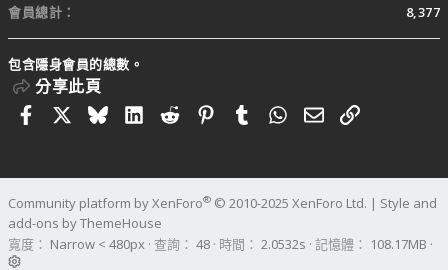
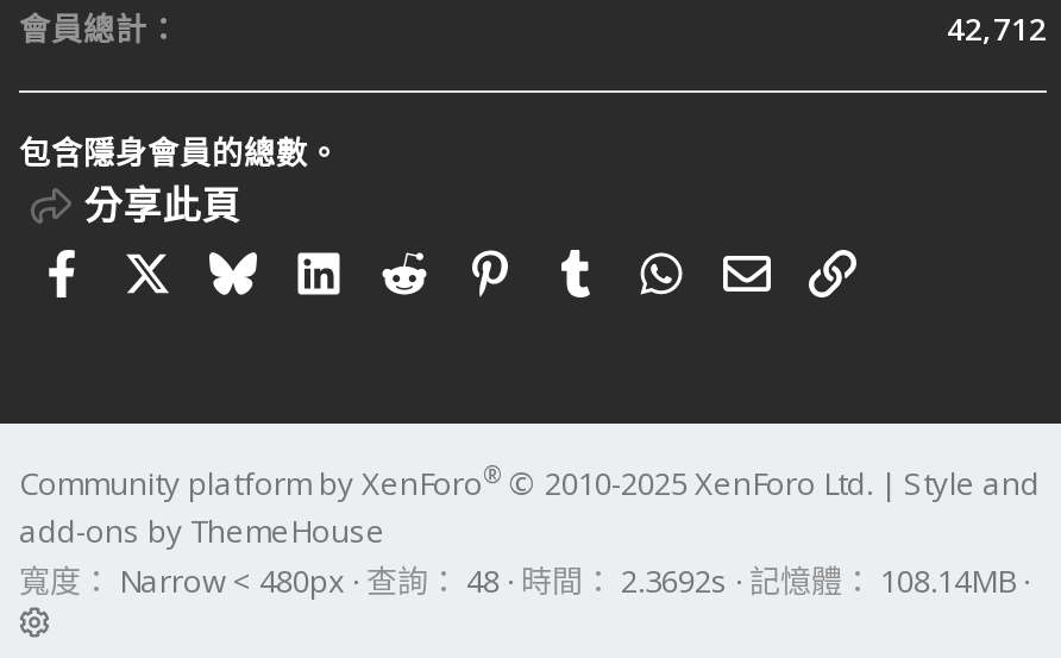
[405,3,440,21] 8,377 -> [947,7,1047,50] 42,712
[261,235,427,253] 2.0532s 記憶體 | 108.17MB -> [621,559,1016,602] 2.3692s 記憶體 | 108.14MB

